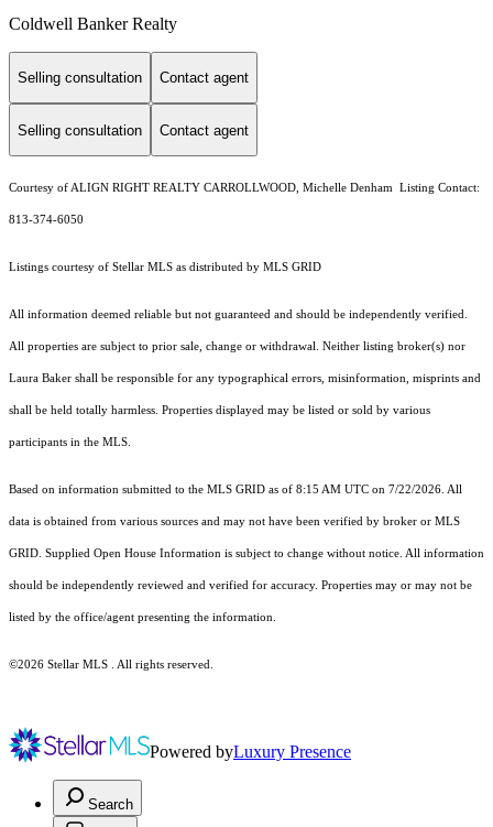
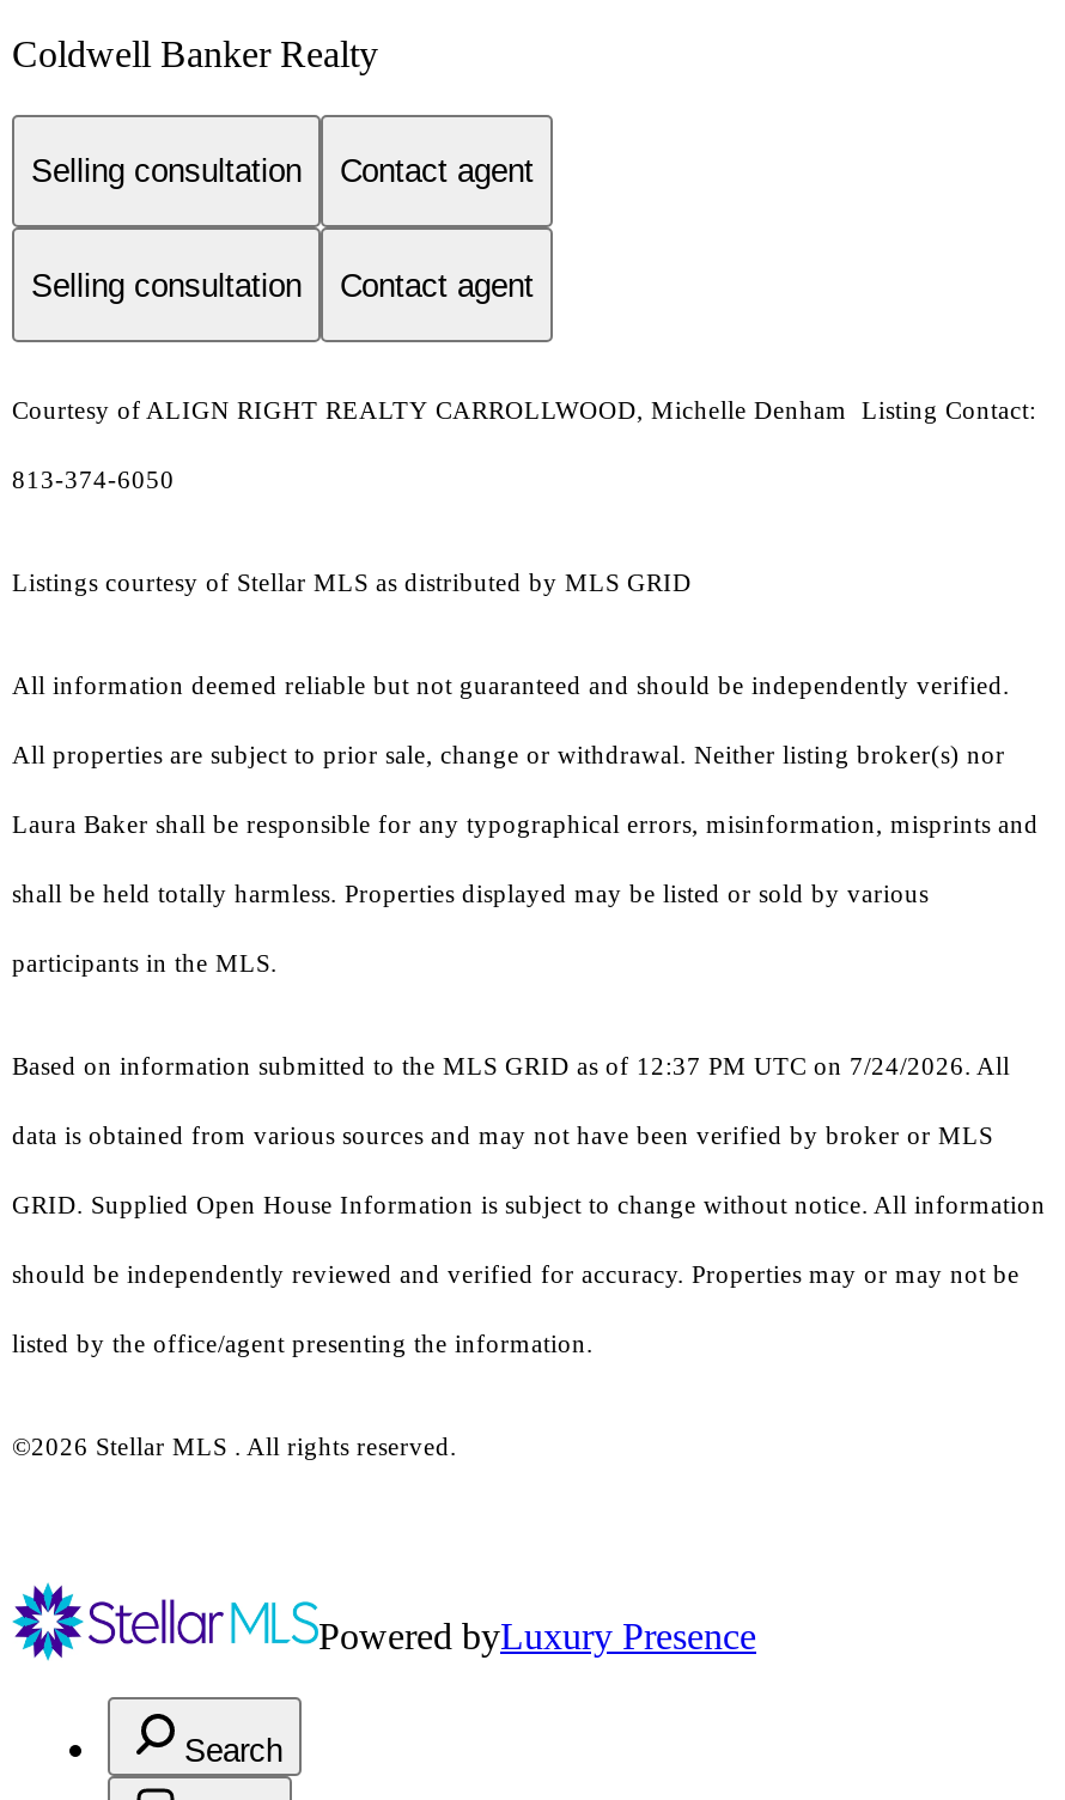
[9,483,462,496] Based on information submitted to the MLS GRID as of 8:15 AM UTC on 7/22/2026. All -> [12,1053,1010,1080] Based on information submitted to the MLS GRID as of 12:37 PM UTC on 7/24/2026. All

